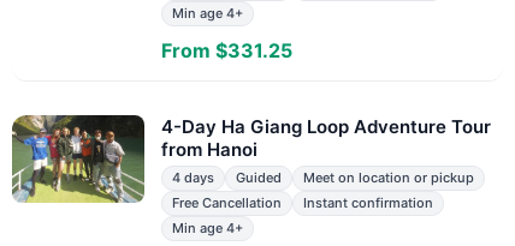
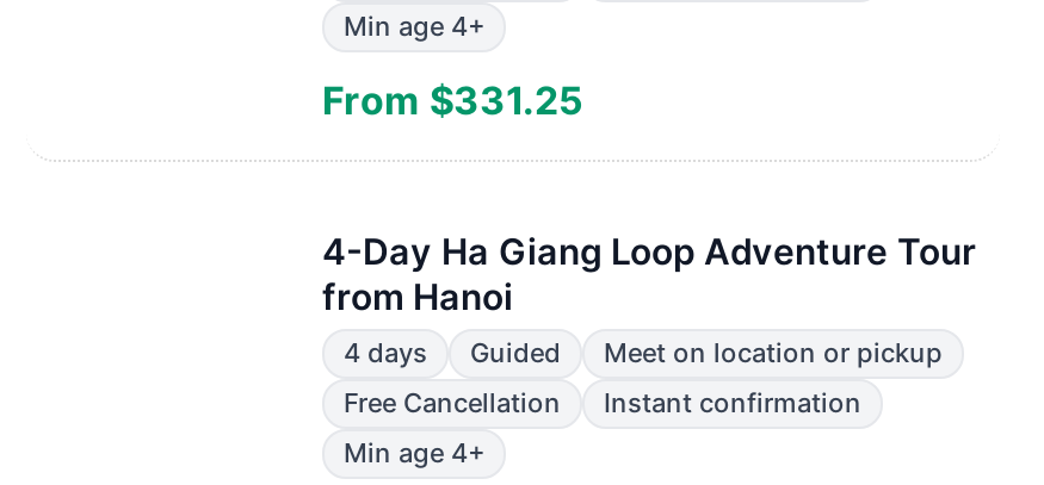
[11,114,146,204] [image] -> none

